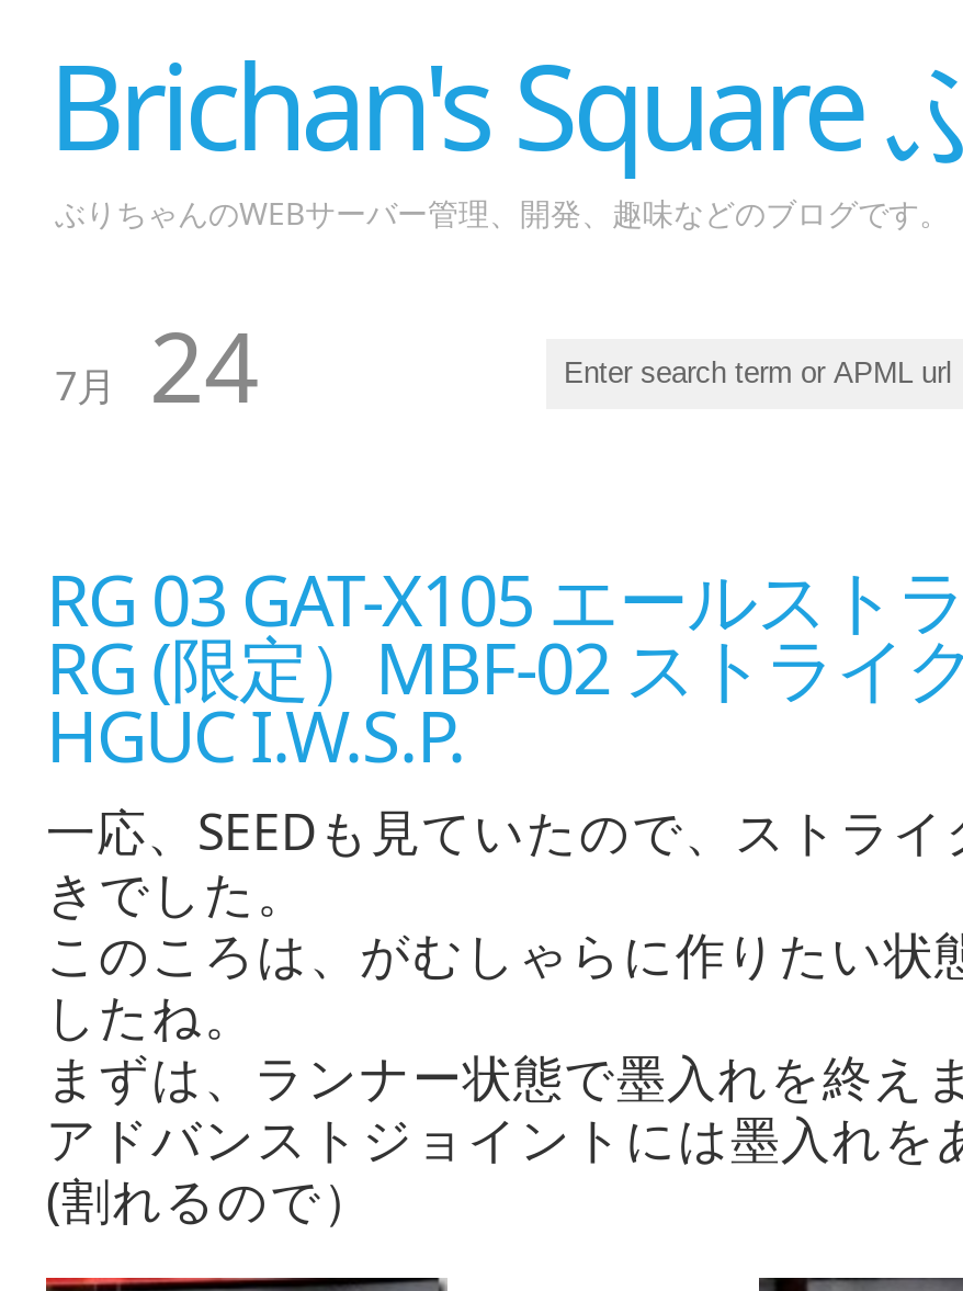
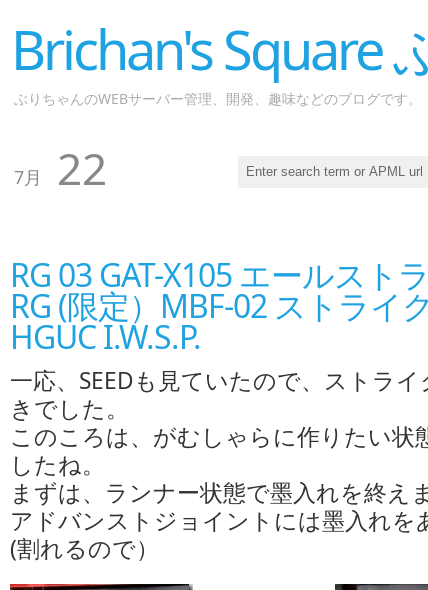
[55,299,259,431] 7月 24 -> [14,138,107,198] 7月 22

